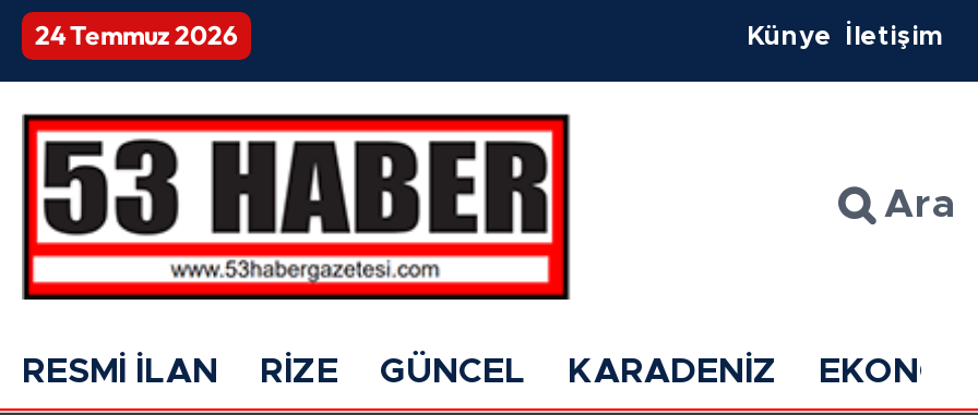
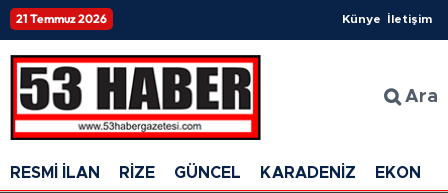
[35,19,238,51] 24 Temmuz 2026 -> [16,11,107,26] 21 Temmuz 2026

